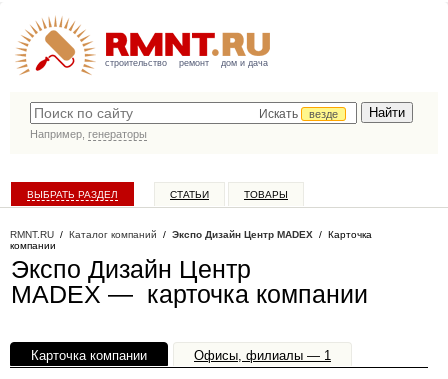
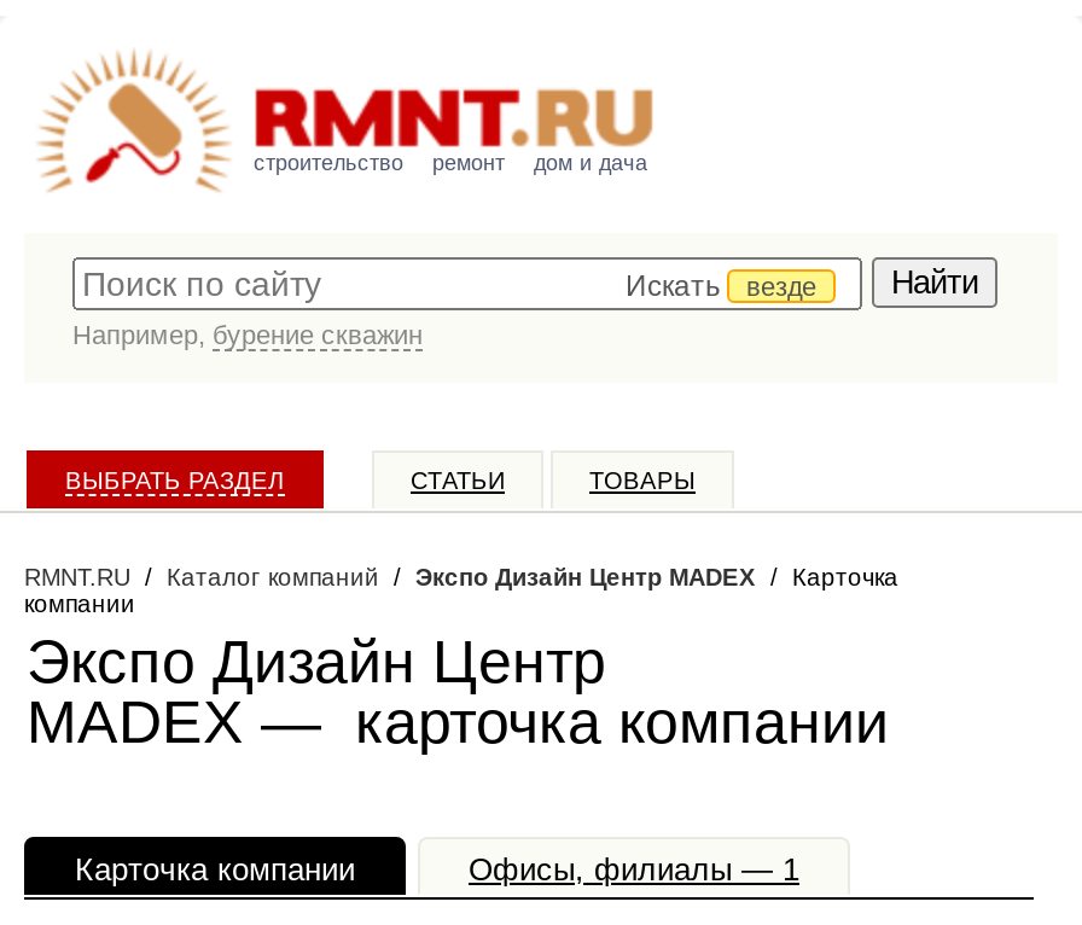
[30,128,147,140] Например, генераторы -> [72,320,423,349] Например, бурение скважин

